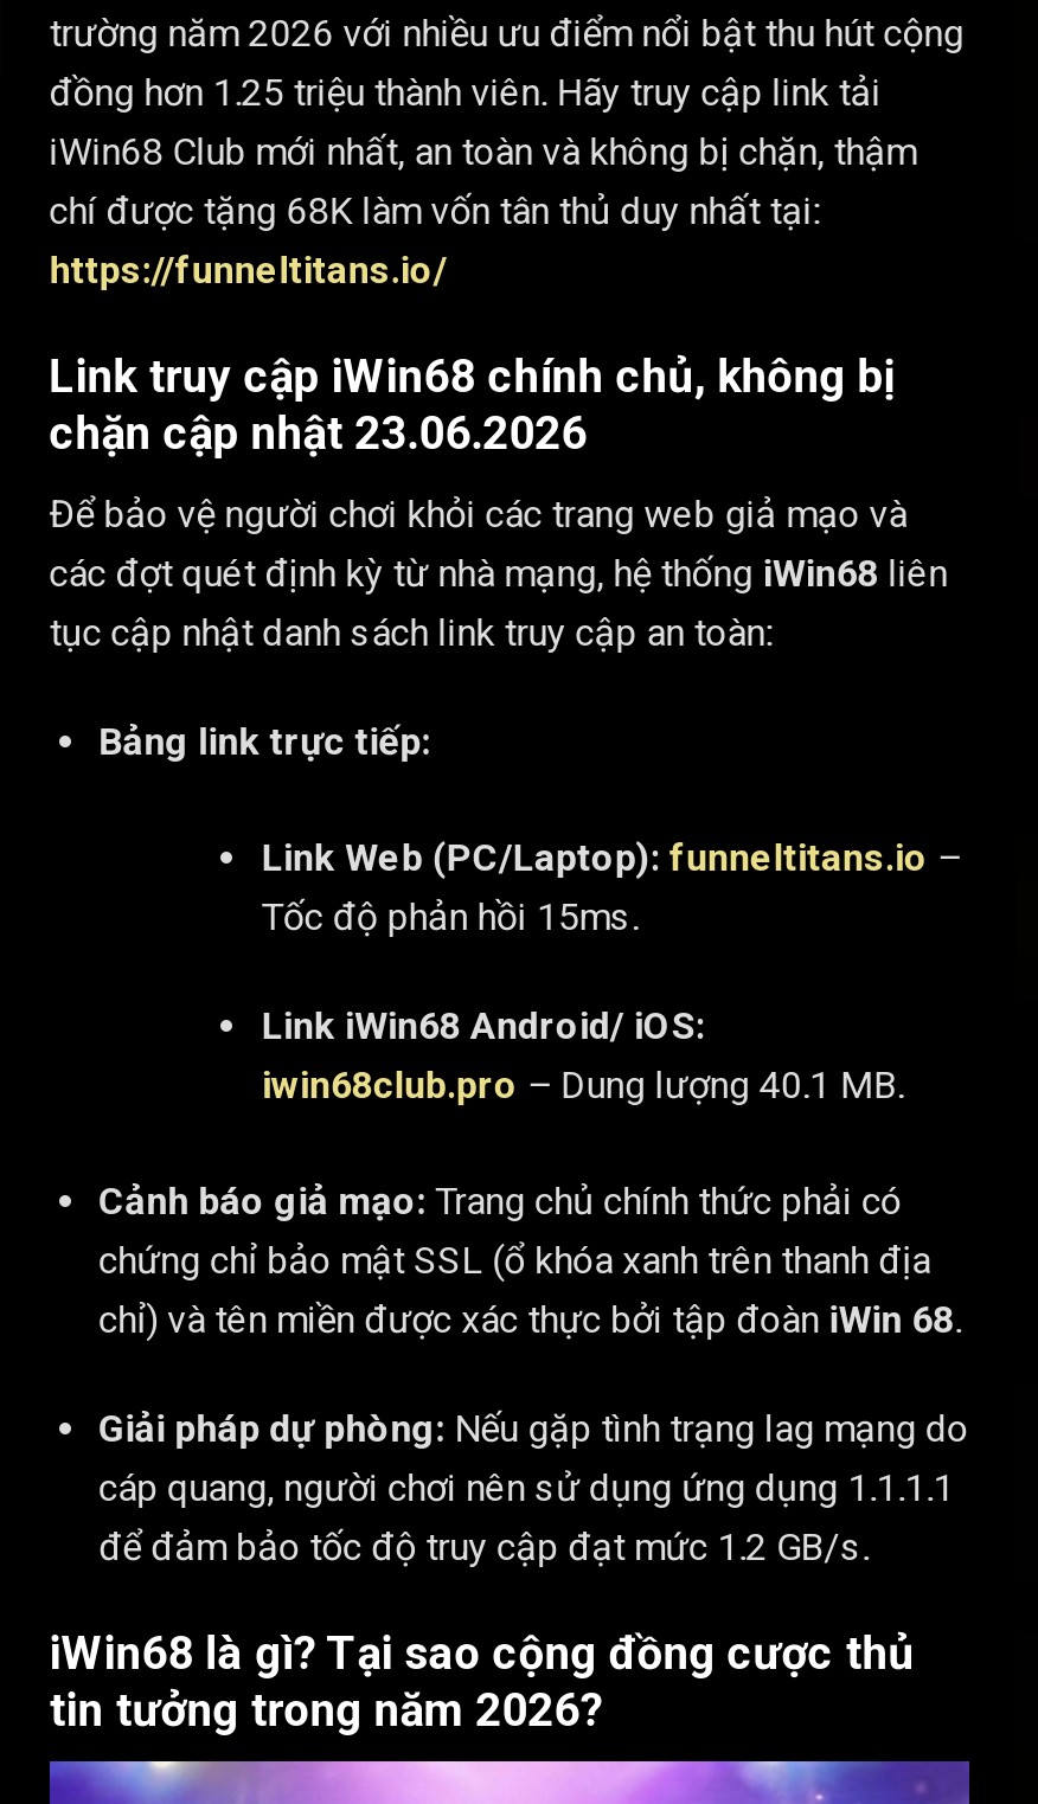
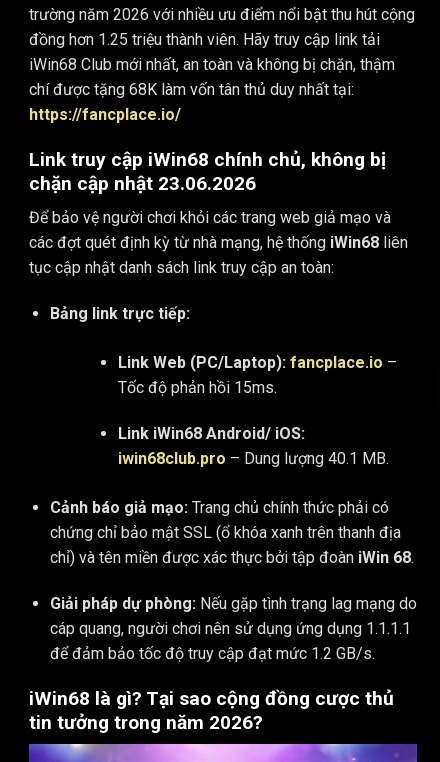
[49,247,447,292] https://funneltitans.io/ -> [29,105,181,124] https://fancplace.io/
[262,835,961,880] Link Web (PC/Laptop): funneltitans.io – -> [118,353,397,372] Link Web (PC/Laptop): fancplace.io –

